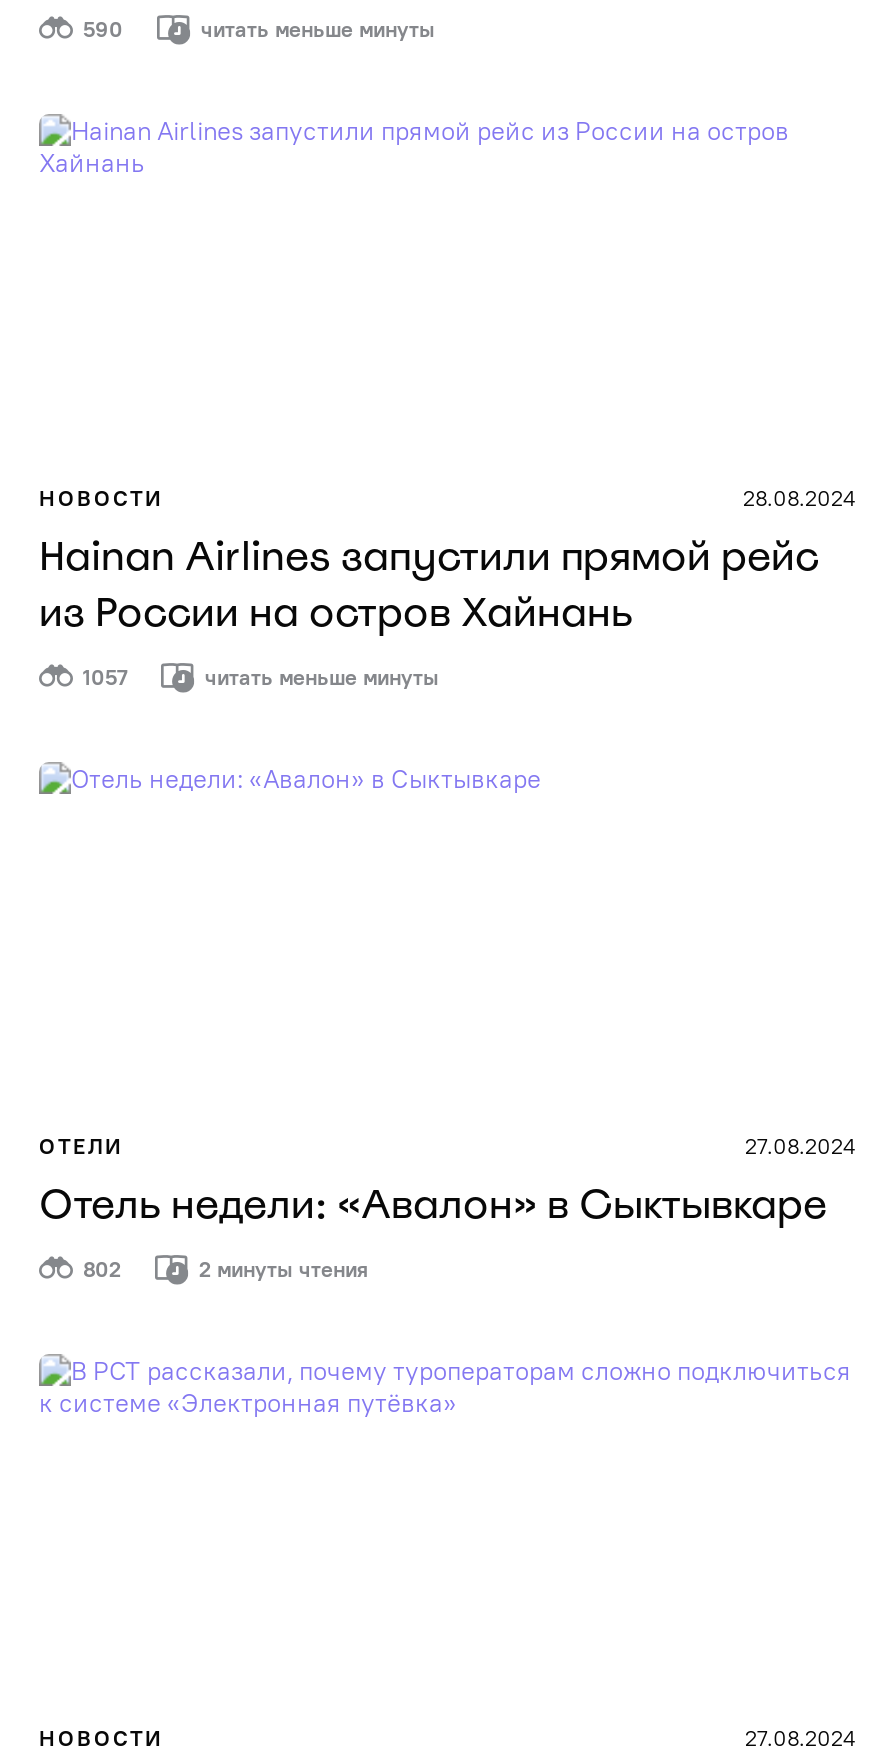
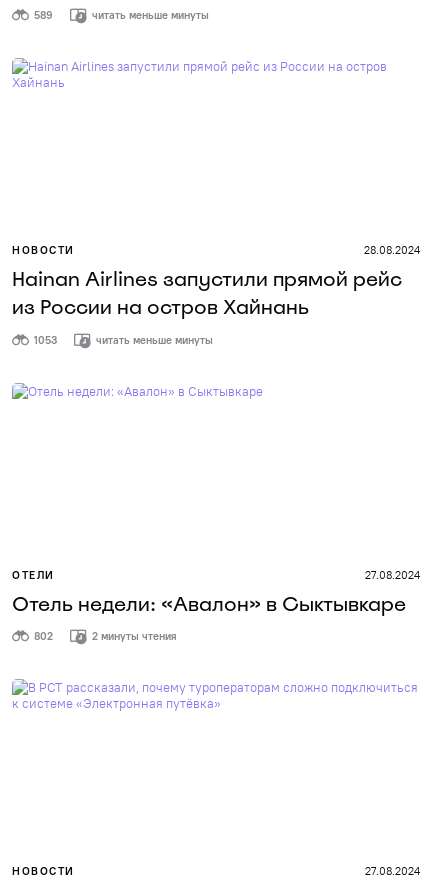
[77,13,123,41] 590 -> [31,8,53,22] 589
[77,662,127,690] 1057 -> [31,333,57,347] 1053

